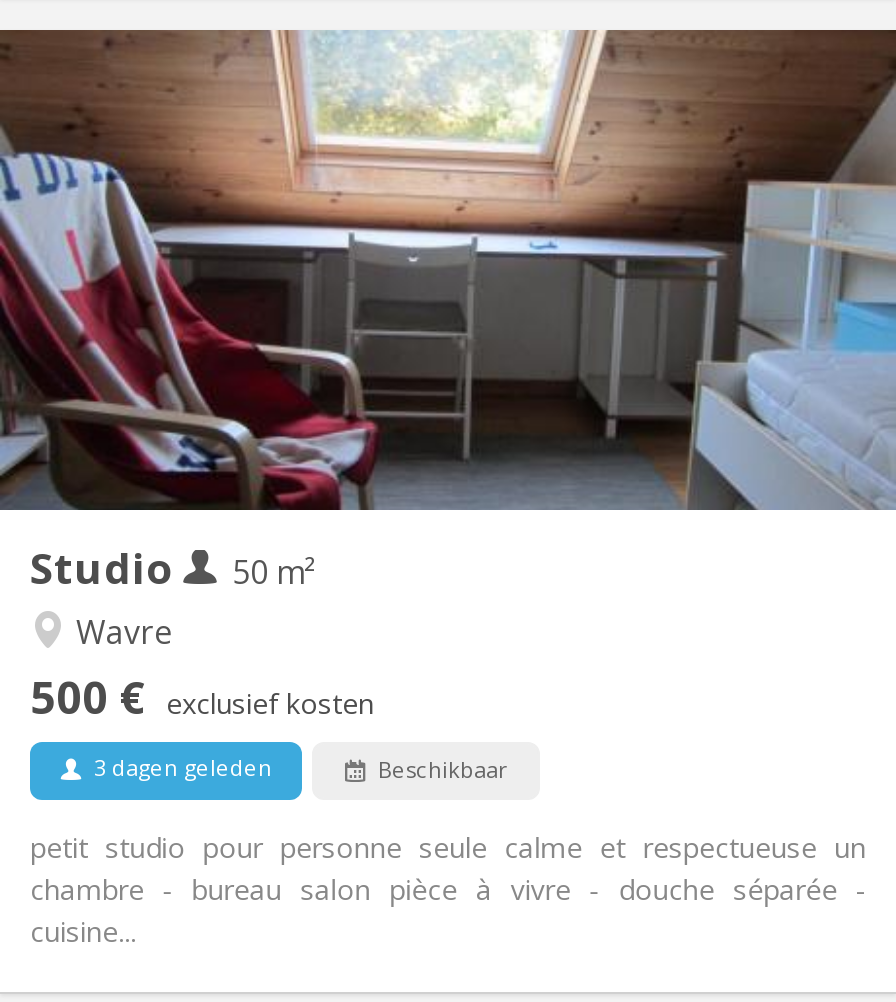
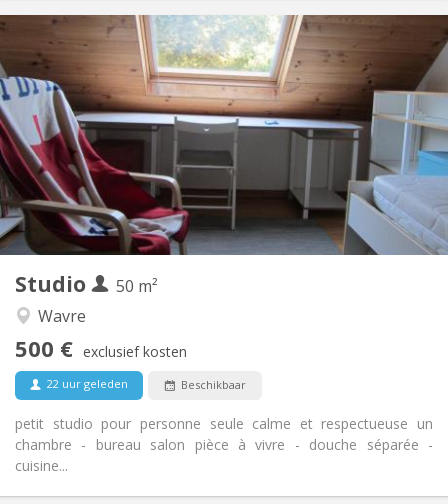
[88,752,272,782] 3 dagen geleden -> [44,376,128,391] 22 uur geleden

